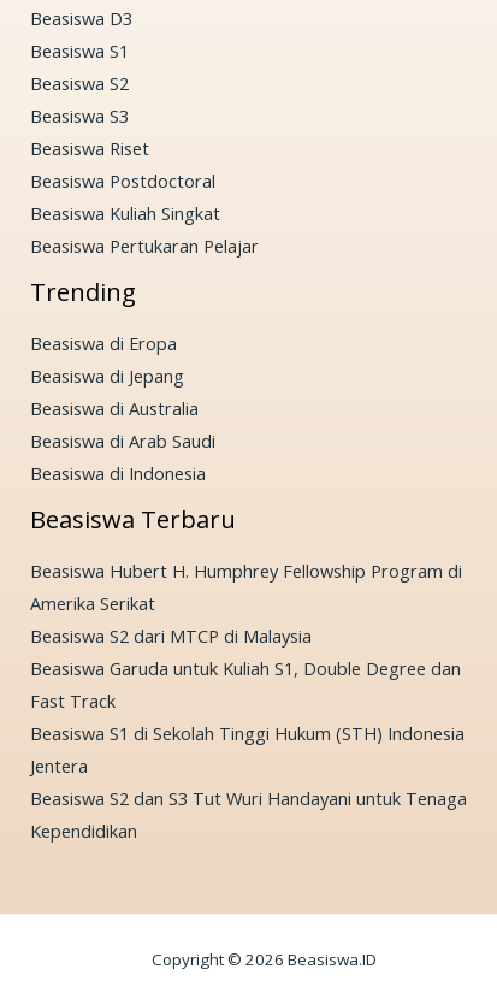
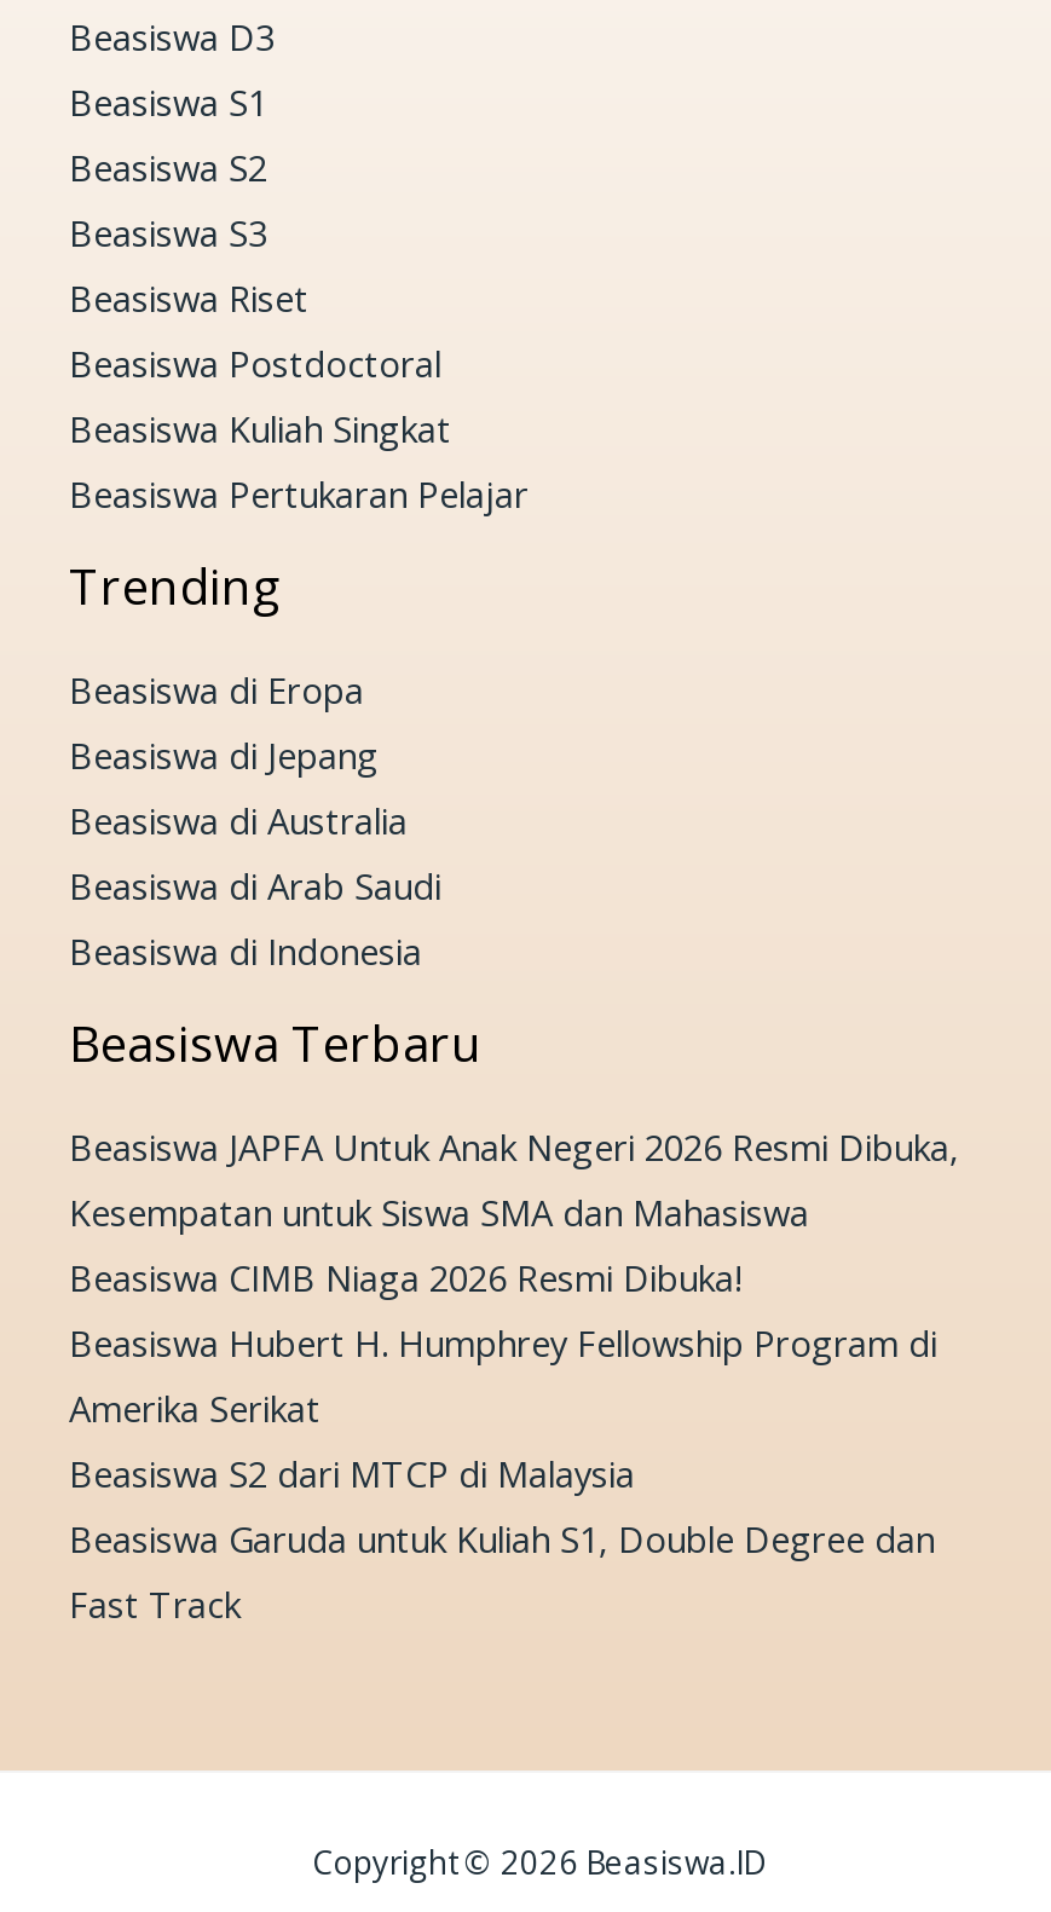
none -> [69,1123,959,1302] Beasiswa JAPFA Untuk Anak Negeri 2026 Resmi Dibuka, | Kesempatan untuk Siswa SMA dan Mahasiswa | Beasiswa CIMB Niaga 2026 Resmi Dibuka!
moved [30,559,462,713] -> [69,1318,937,1628]: Beasiswa Hubert H. Humphrey Fellowship Program di | Amerika Serikat | Beasiswa S2 dari MTCP di Malaysia | Beasiswa Garuda untuk Kuliah S1, Double Degree dan | Fast Track
[30,721,467,843] Beasiswa S1 di Sekolah Tinggi Hukum (STH) Indonesia | Jentera | Beasiswa S2 dan S3 Tut Wuri Handayani untuk Tenaga | Kependidikan -> none

